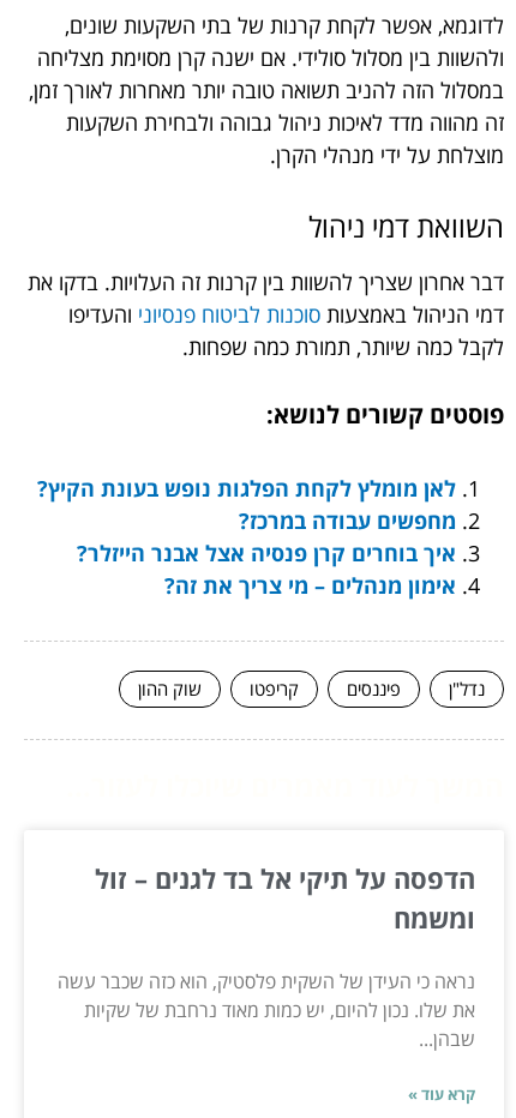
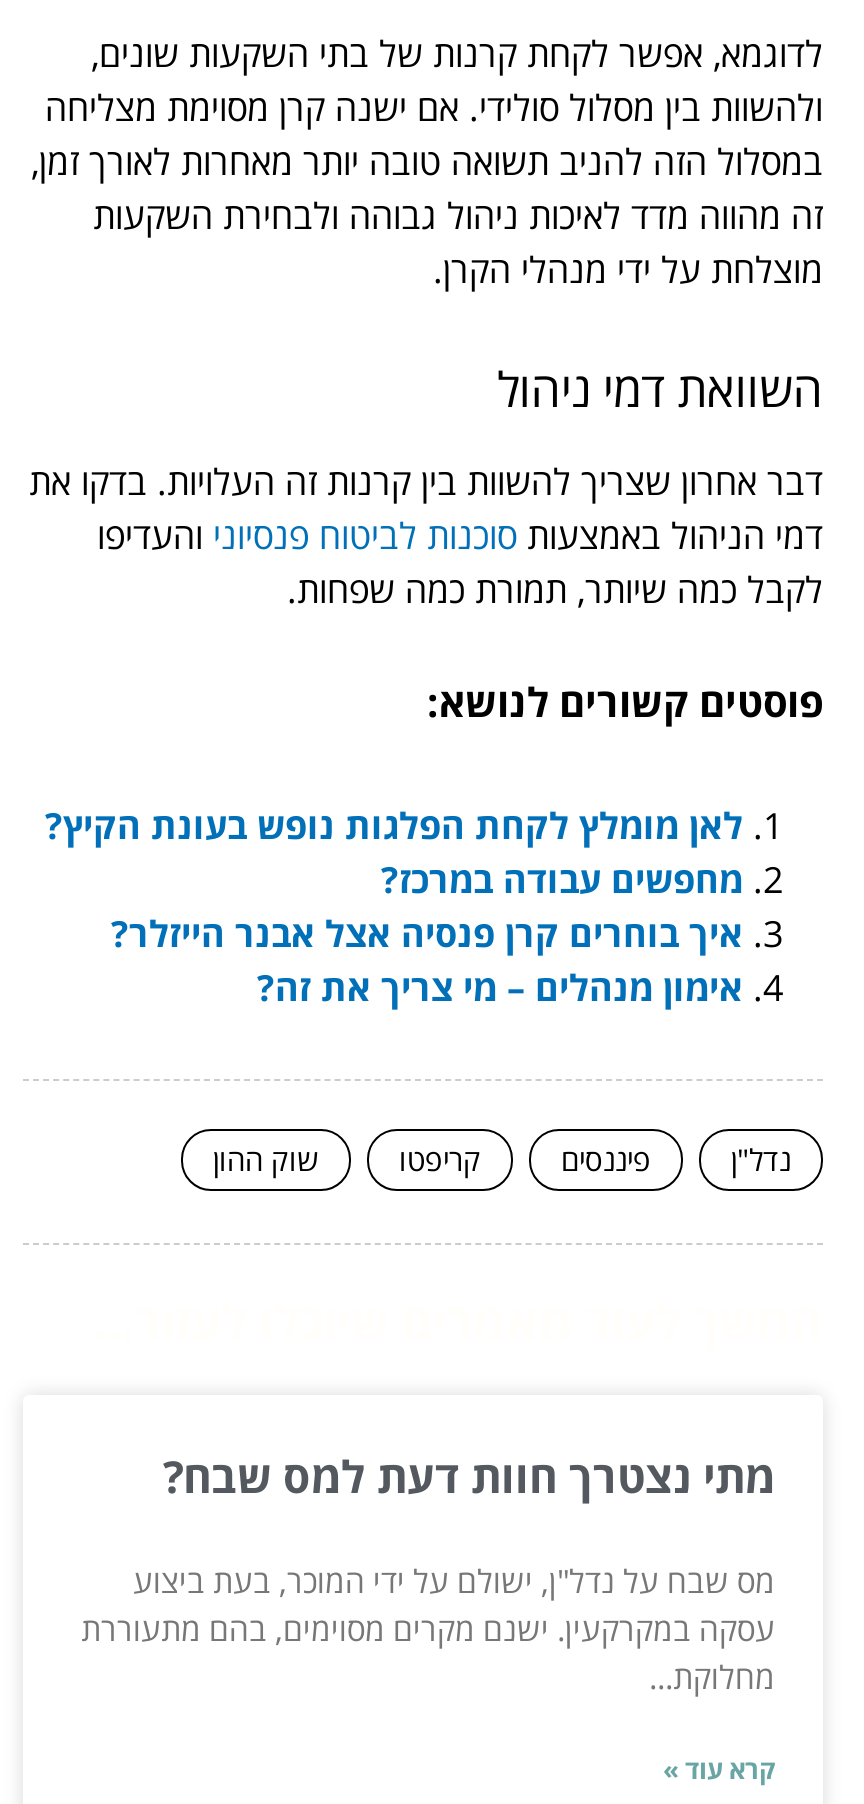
[95,860,475,936] הדפסה על תיקי אל בד לגנים – זול | ומשמח -> [163,1445,775,1505] מתי נצטרך חוות דעת למס שבח?
[58,968,475,1052] נראה כי העידן של השקית פלסטיק, הוא כזה שכבר עשה | את שלו. נכון להיום, יש כמות מאוד נרחבת של שקיות | שבהן... -> [81,1559,775,1699] מס שבח על נדל"ן, ישולם על ידי המוכר, בעת ביצוע | עסקה במקרקעין. ישנם מקרים מסוימים, בהם מתעוררת | מחלוקת...

